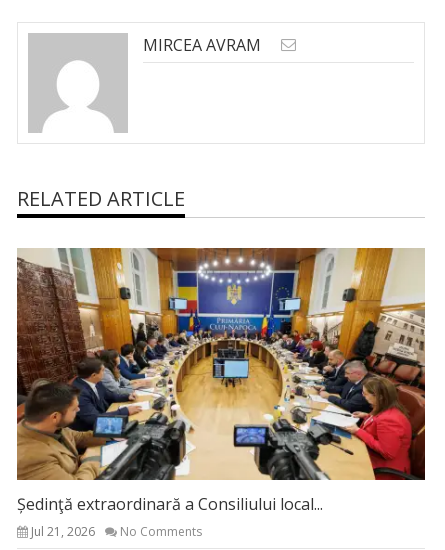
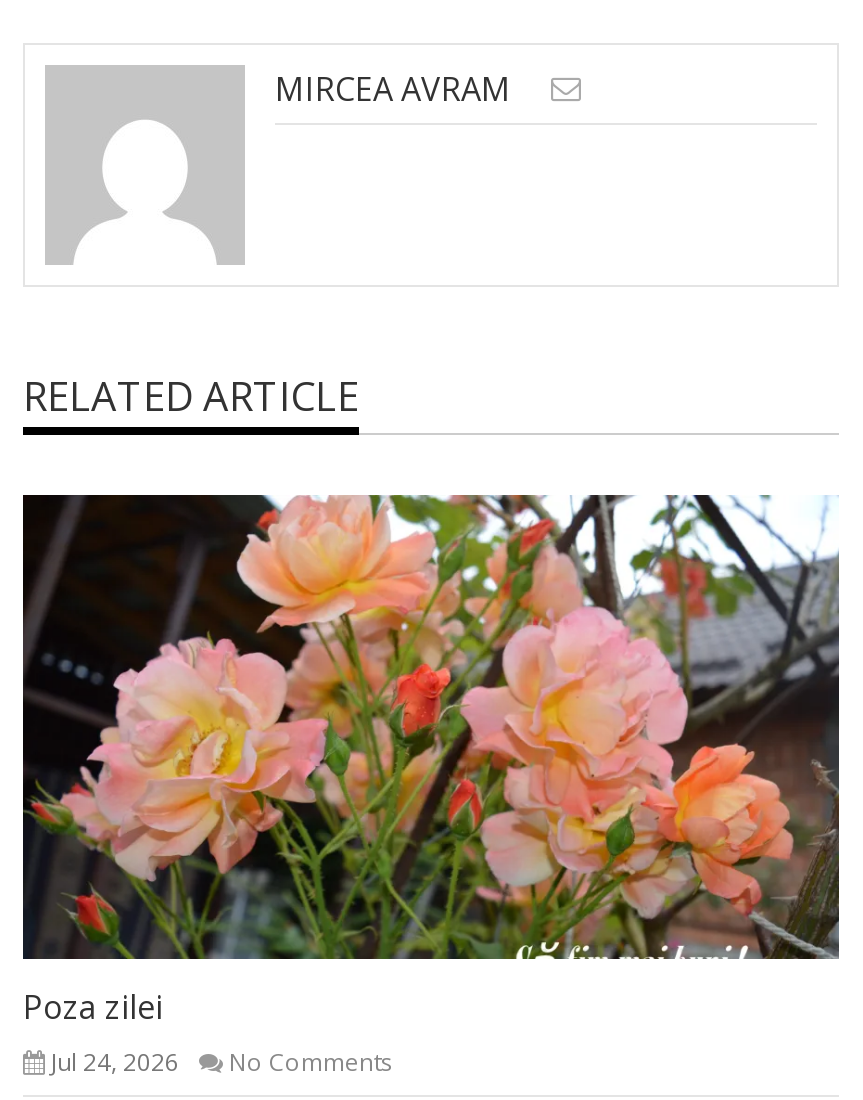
[16,247,426,540] [image] | Ședinţă extraordinară a Consiliului local... | Jul 21, 2026 -> [21,493,841,1079] [image] | Poza zilei | Jul 24, 2026

